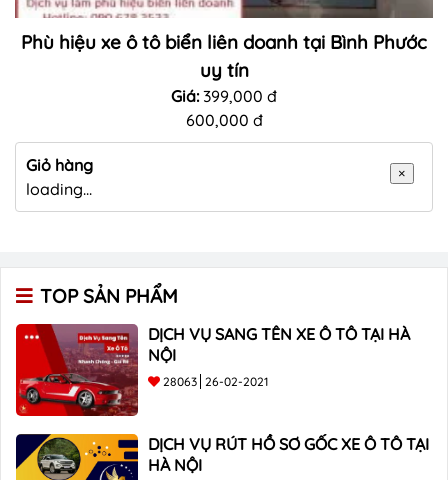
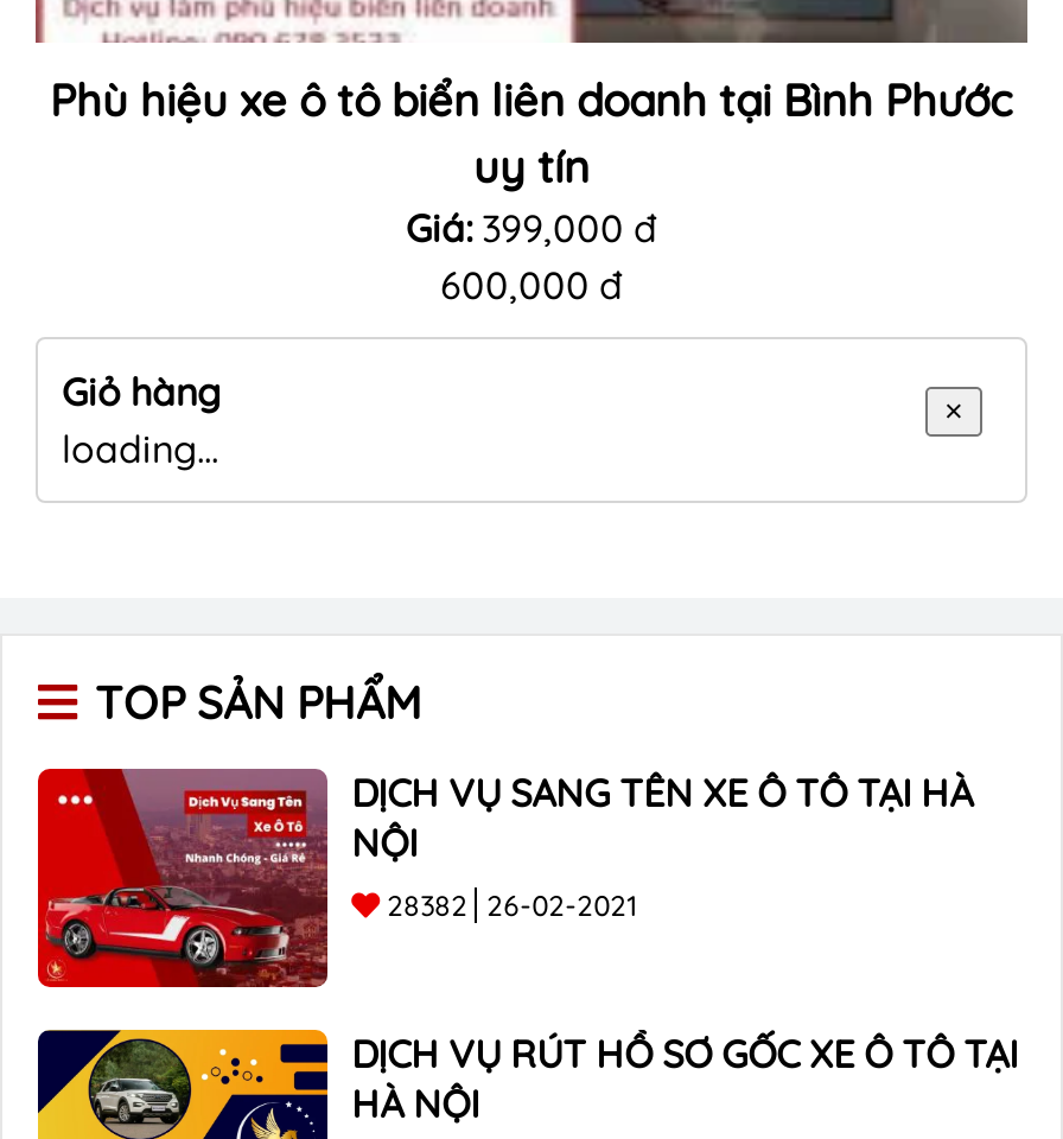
[160,374,269,389] 28063 26-02-2021 -> [380,887,639,923] 28382 26-02-2021

